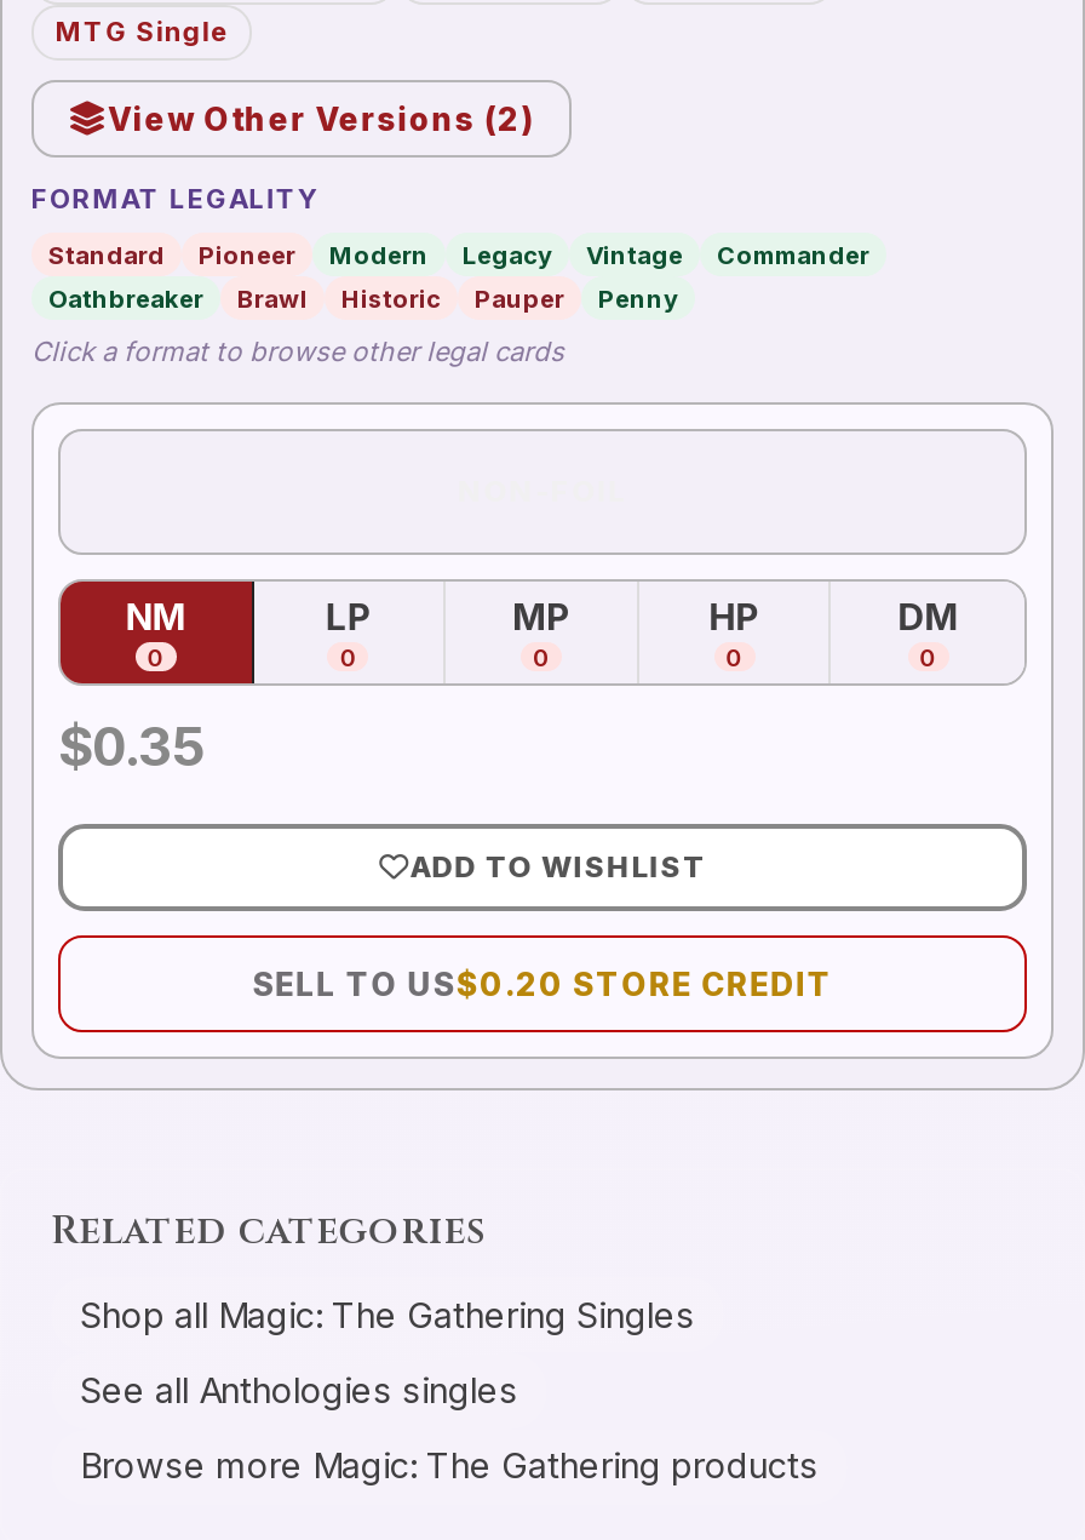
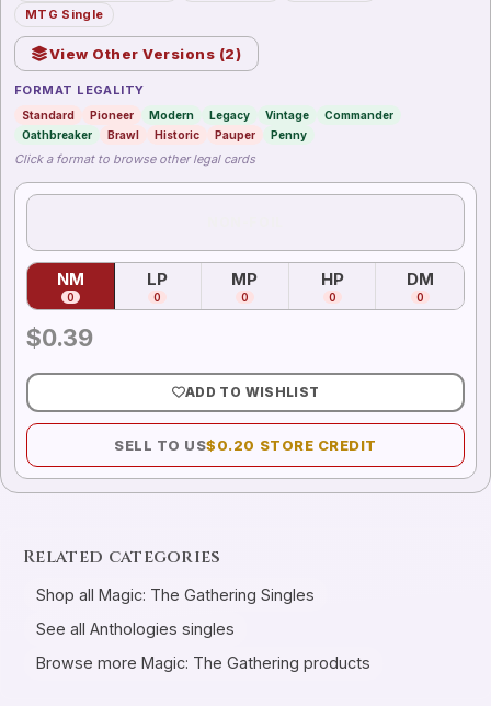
[58,714,206,777] $0.35 -> [26,323,93,351] $0.39

